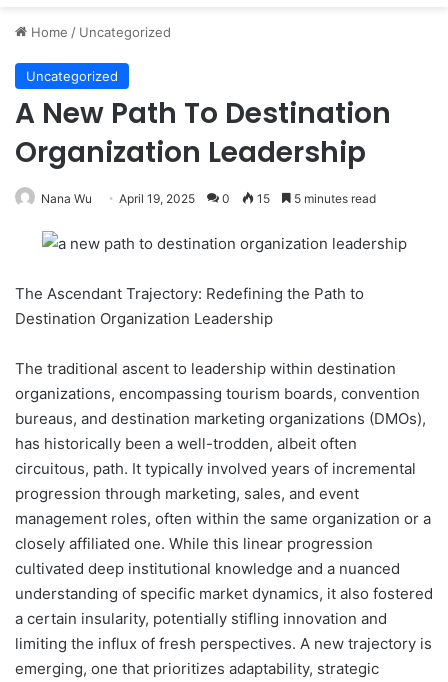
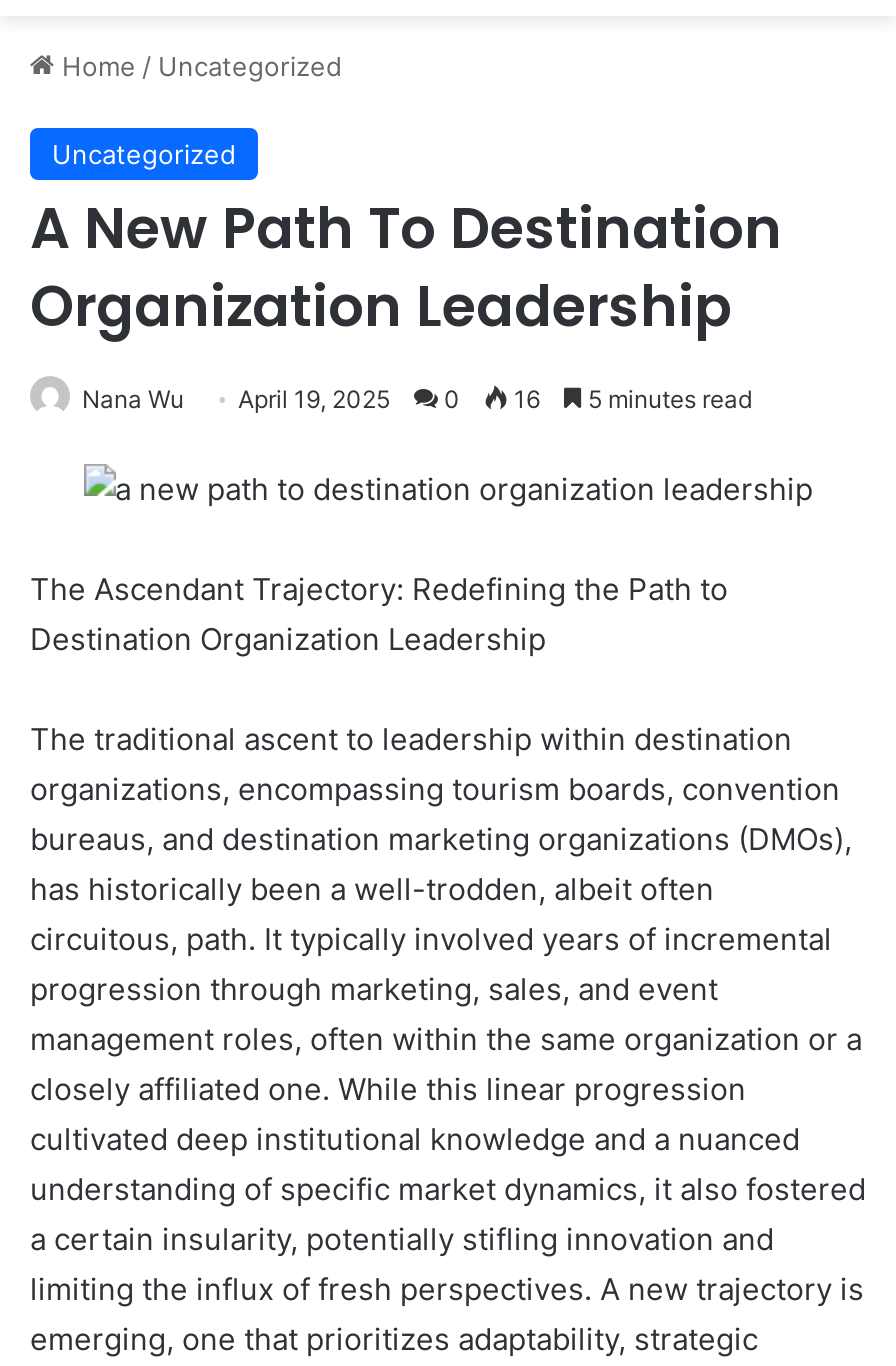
[41,191,376,206] Nana Wu April 19, 2025 0 15 5 minutes read -> [82,384,752,414] Nana Wu April 19, 2025 0 16 5 minutes read

